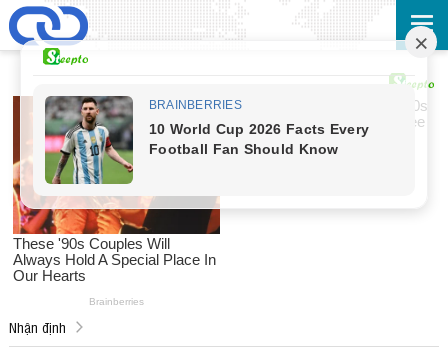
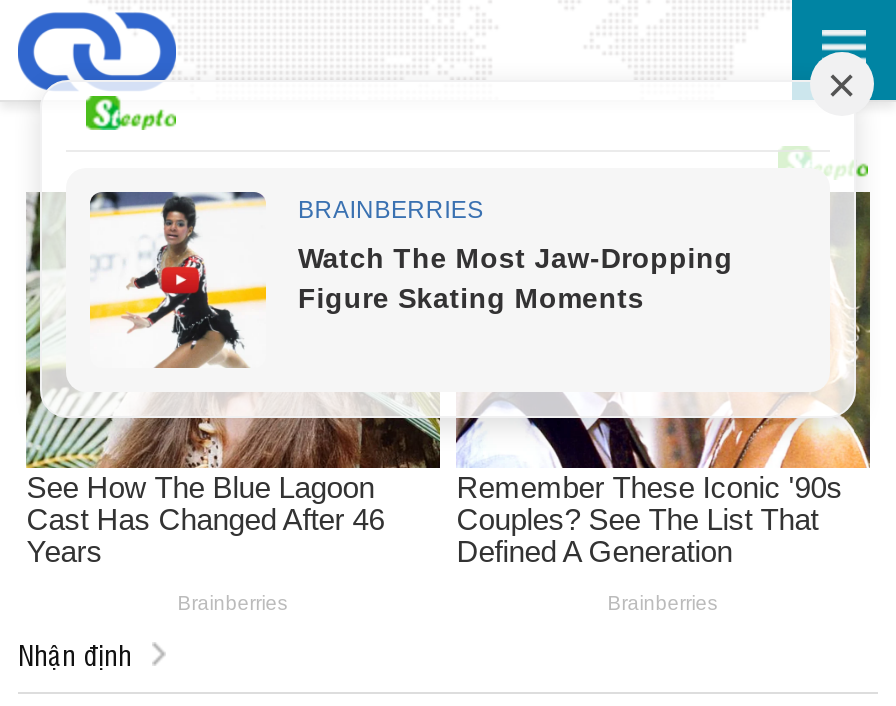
[12,95,435,282] [image] -> [24,190,872,564] [image]

